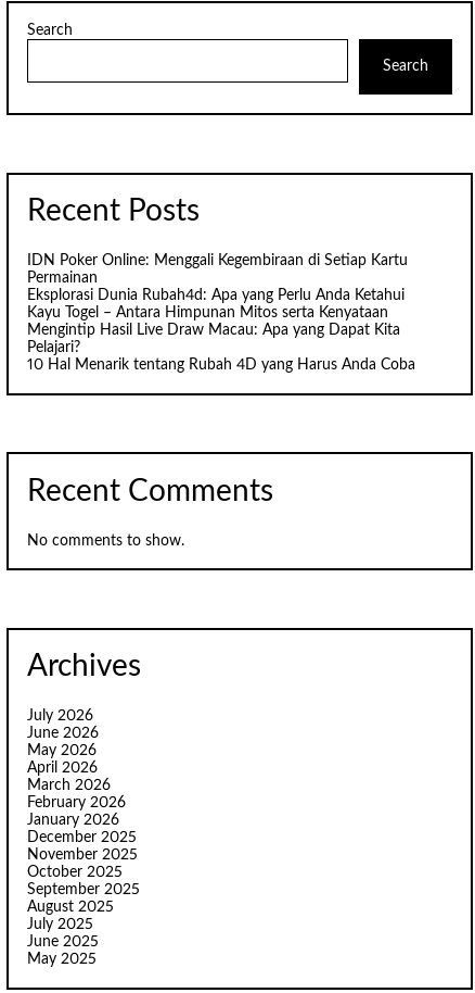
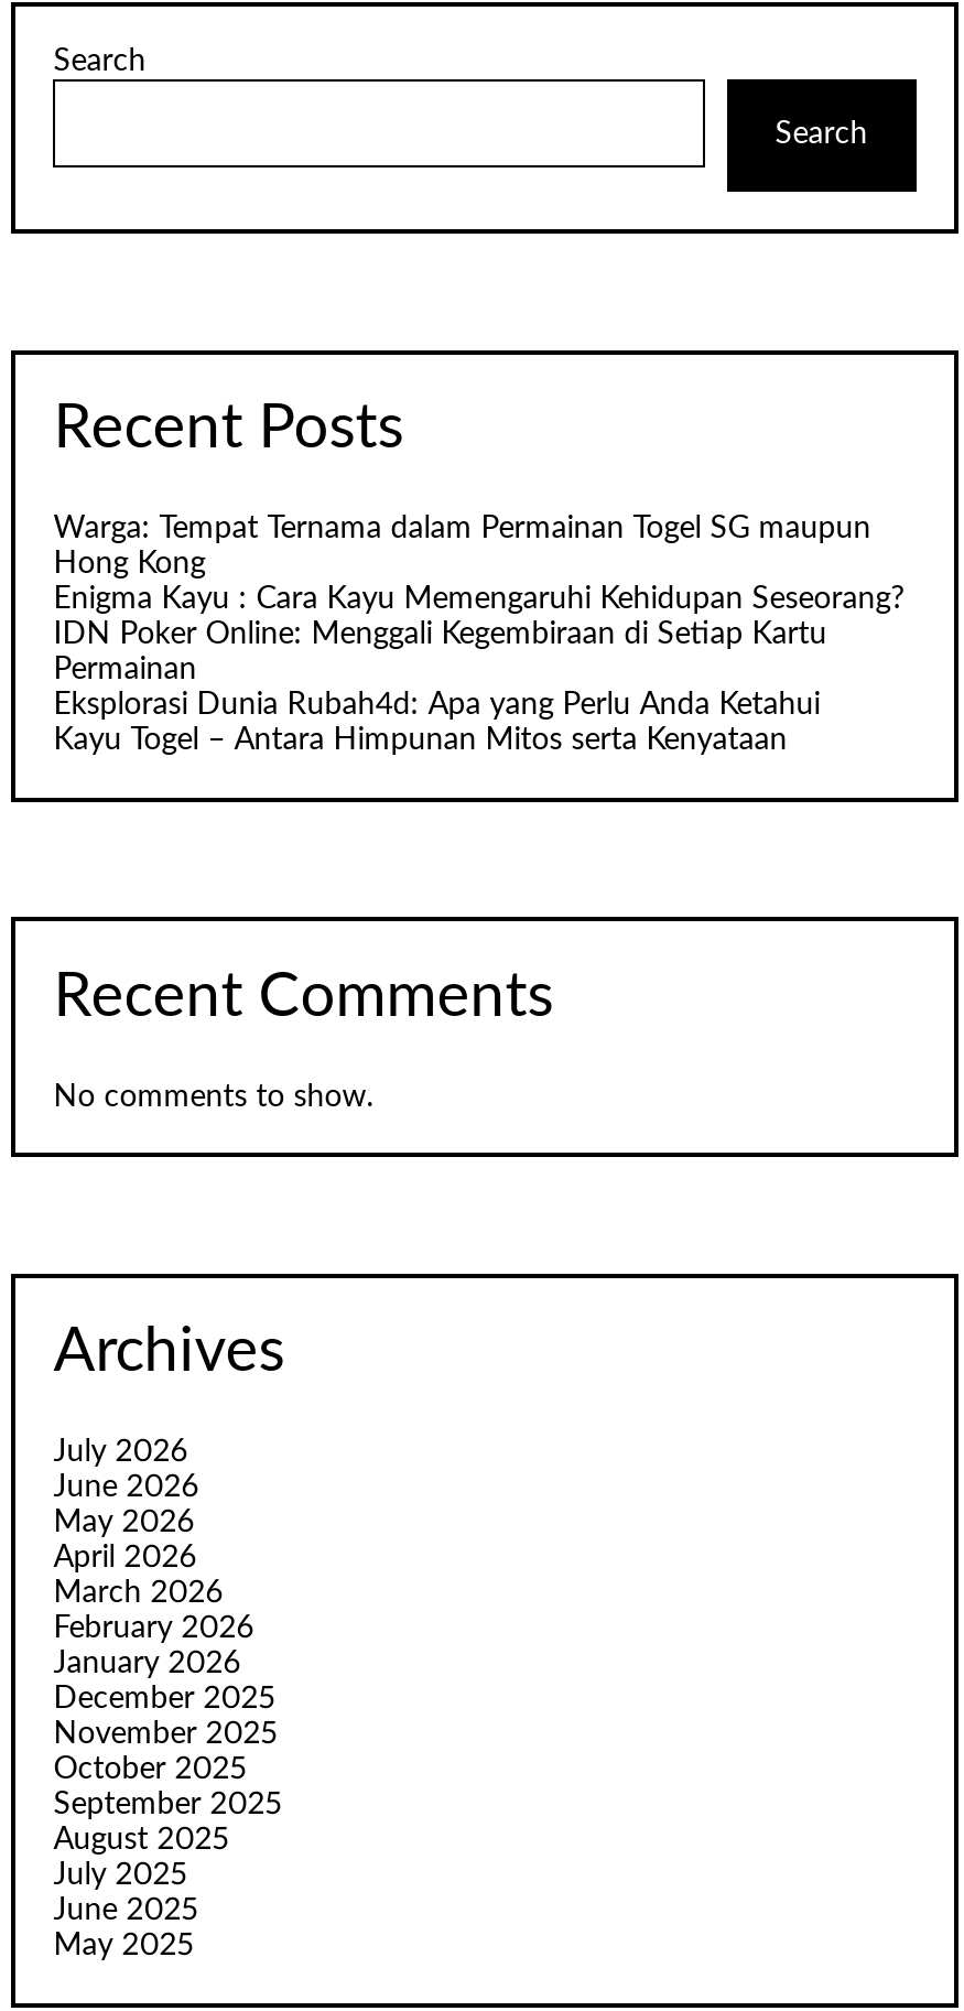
none -> [53,514,904,616] Warga: Tempat Ternama dalam Permainan Togel SG maupun | Hong Kong | Enigma Kayu : Cara Kayu Memengaruhi Kehidupan Seseorang?
moved [27,253,408,321] -> [53,620,827,757]: IDN Poker Online: Menggali Kegembiraan di Setiap Kartu | Permainan | Eksplorasi Dunia Rubah4d: Apa yang Perlu Anda Ketahui | Kayu Togel – Antara Himpunan Mitos serta Kenyataan
[27,323,416,373] Mengintip Hasil Live Draw Macau: Apa yang Dapat Kita | Pelajari? | 10 Hal Menarik tentang Rubah 4D yang Harus Anda Coba -> none

